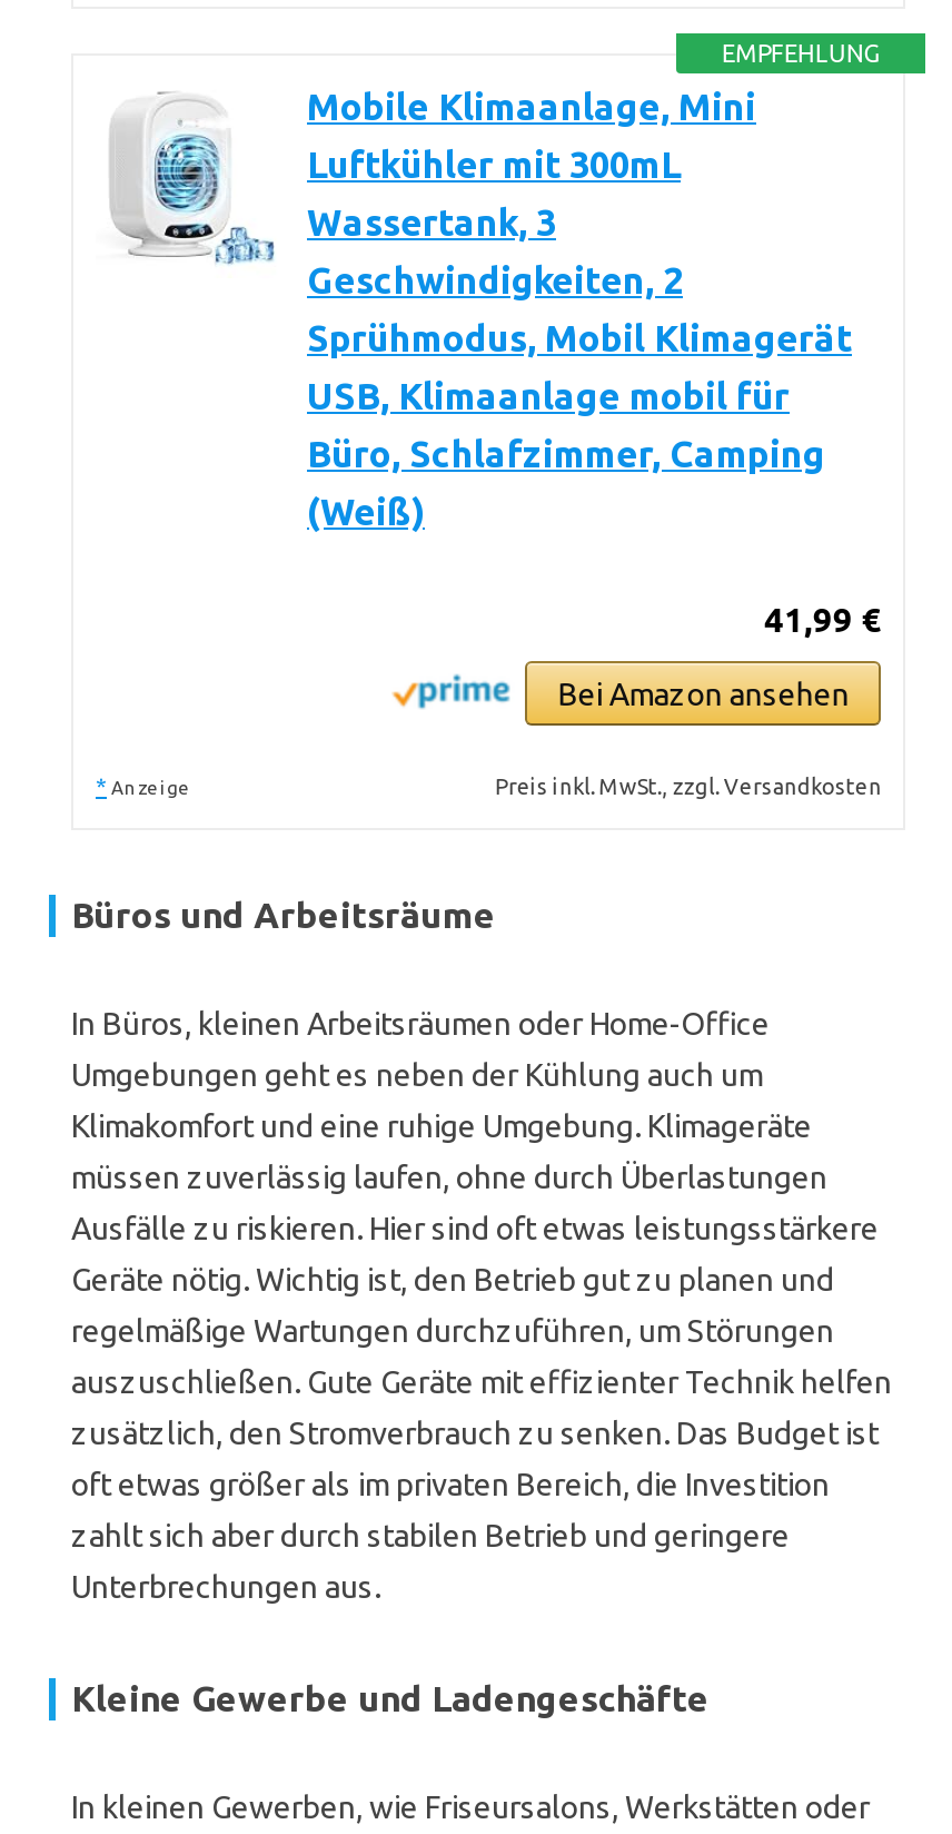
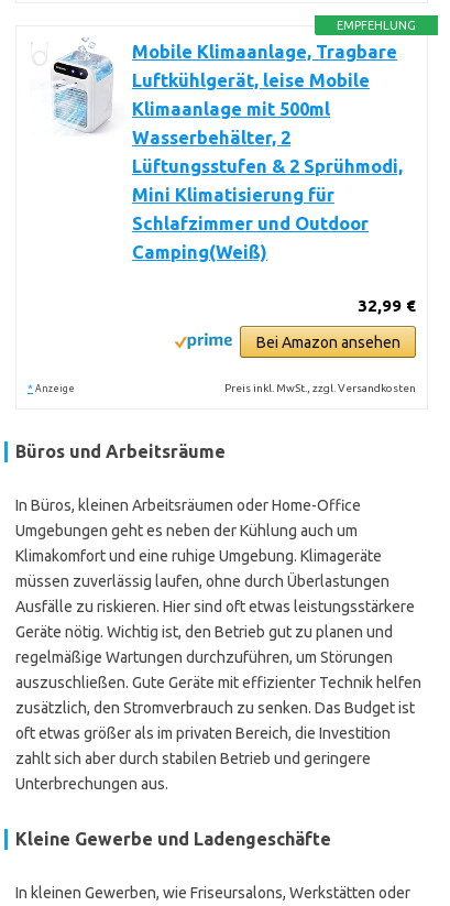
[109,80,852,532] [image] | Mobile Klimaanlage, Mini | Luftkühler mit 300mL | Wassertank, 3 | Geschwindigkeiten, 2 | Sprühmodus, Mobil Klimagerät | USB, Klimaanlage mobil für | Büro, Schlafzimmer, Camping | (Weiß) -> [35,37,403,262] [image] | Mobile Klimaanlage, Tragbare | Luftkühlgerät, leise Mobile | Klimaanlage mit 500ml | Wasserbehälter, 2 | Lüftungsstufen & 2 Sprühmodi, | Mini Klimatisierung für | Schlafzimmer und Outdoor | Camping(Weiß)
[764,601,882,639] 41,99 € -> [358,296,416,315] 32,99 €

